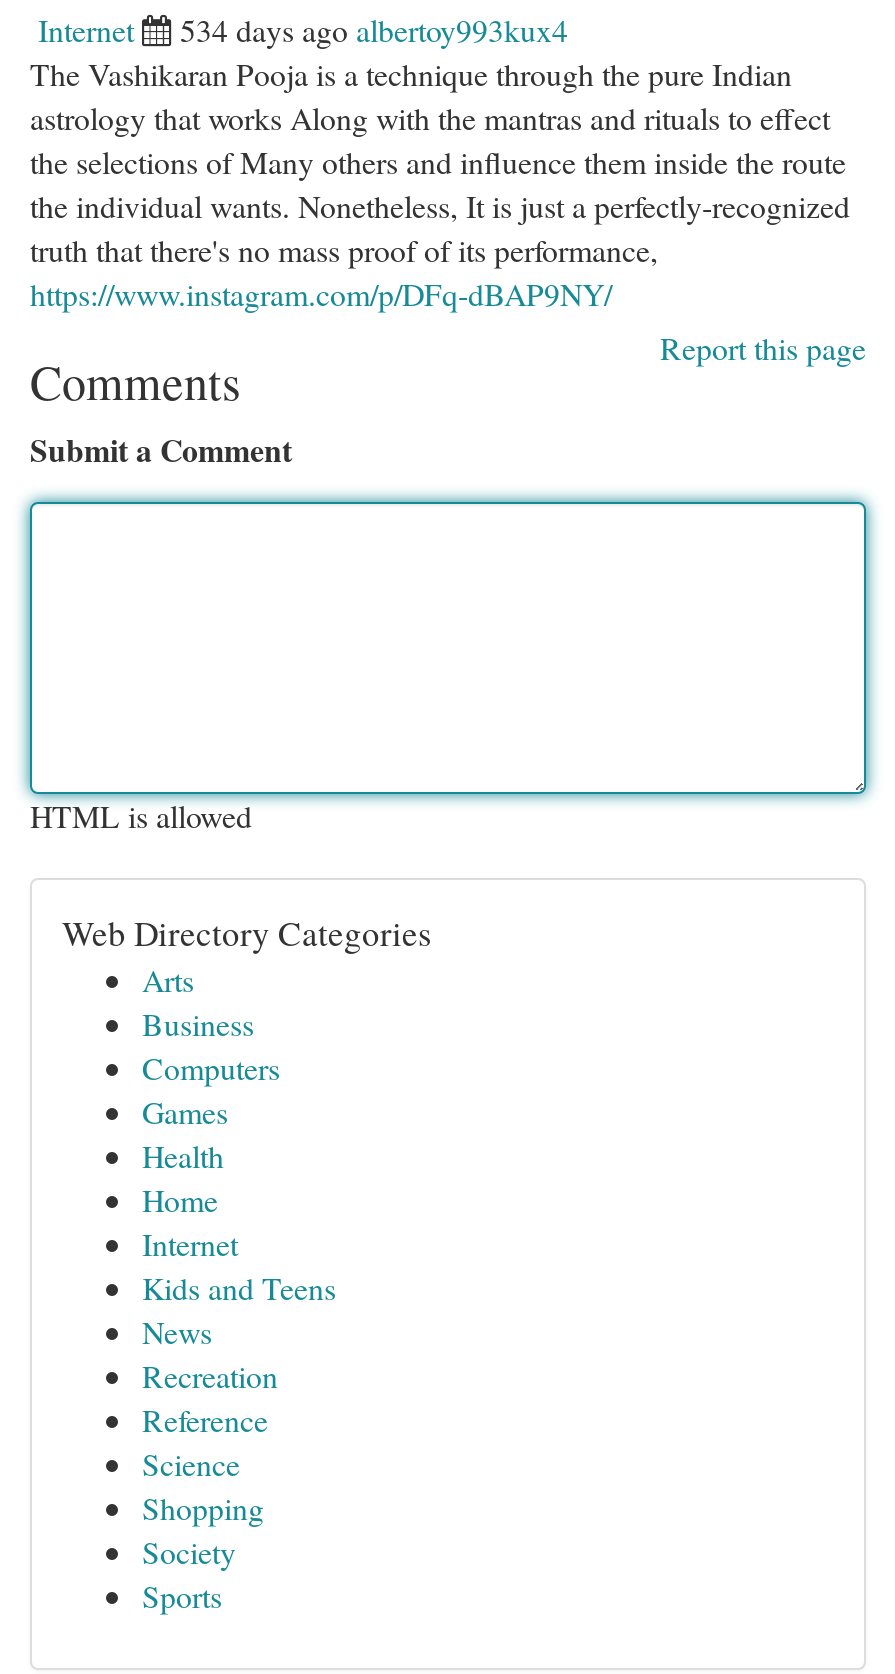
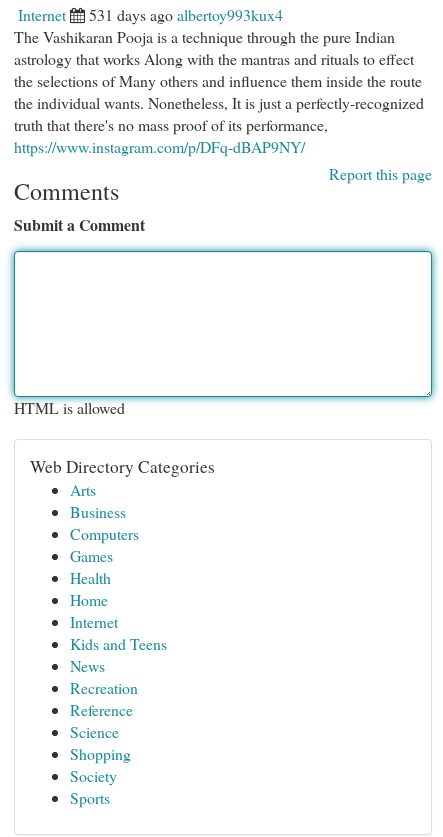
[180,8,568,50] 534 days ago albertoy993kux4 -> [89,4,283,25] 531 days ago albertoy993kux4

